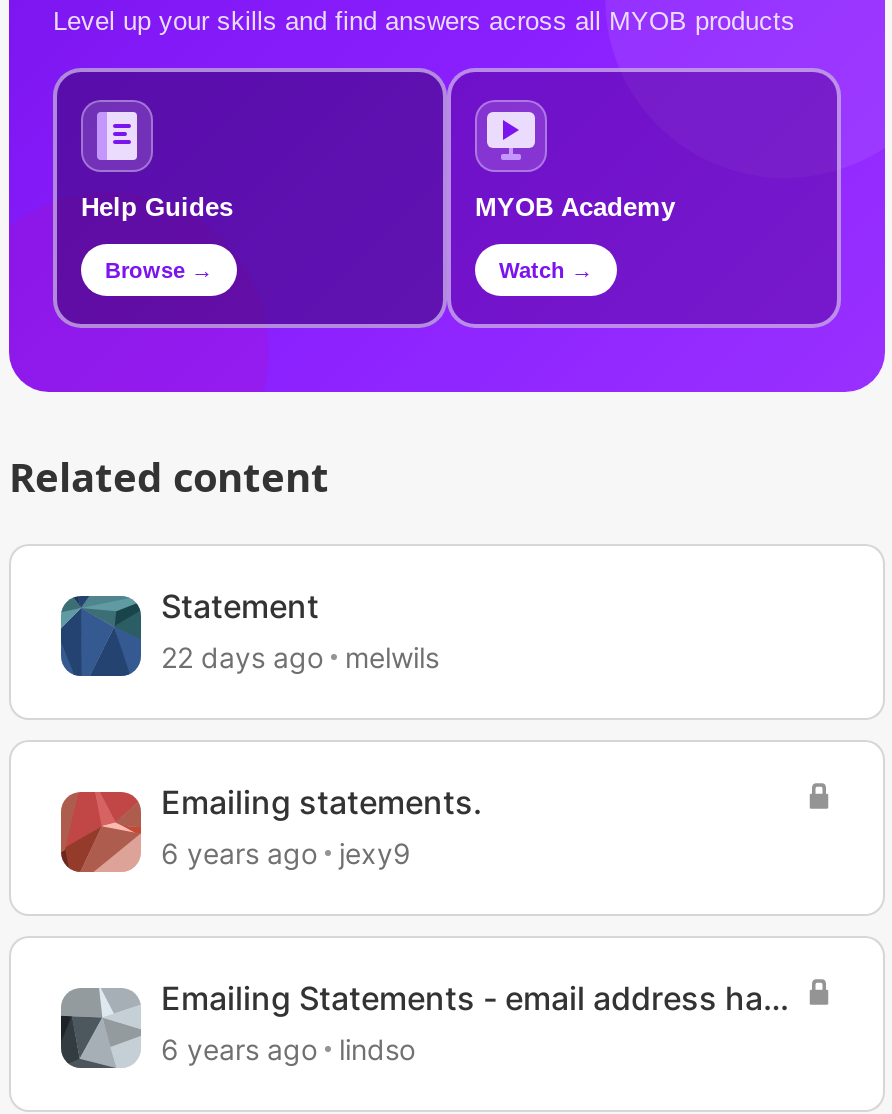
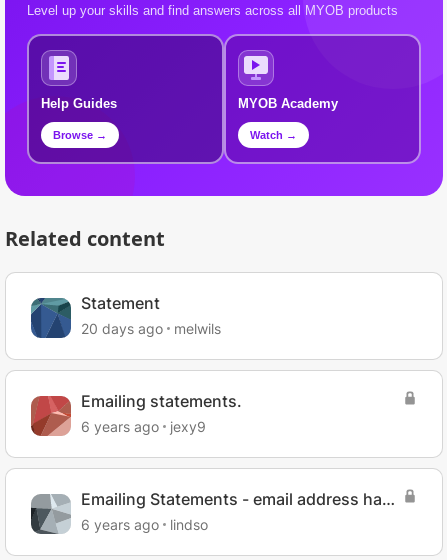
[161,640,439,674] 22 days ago melwils -> [81,320,221,337] 20 days ago melwils

